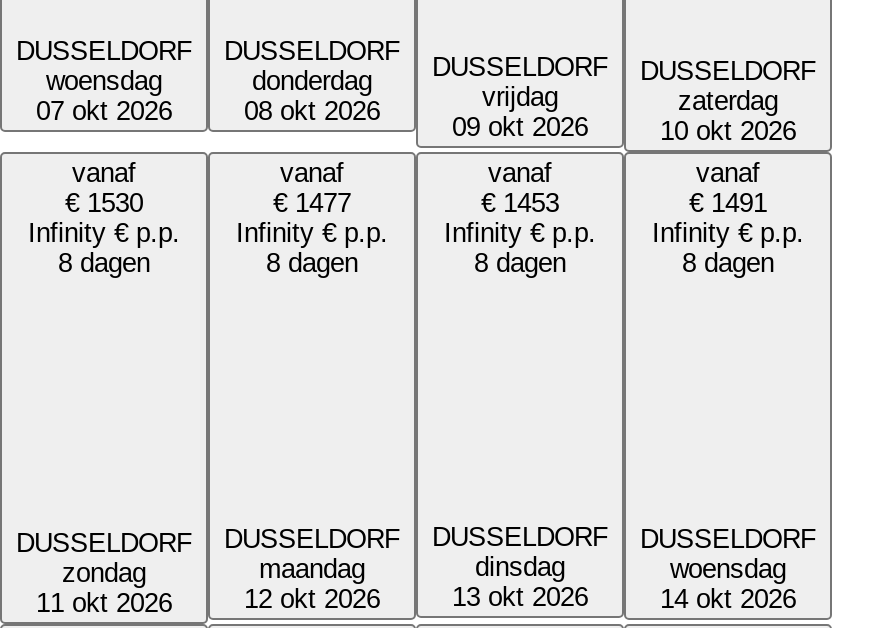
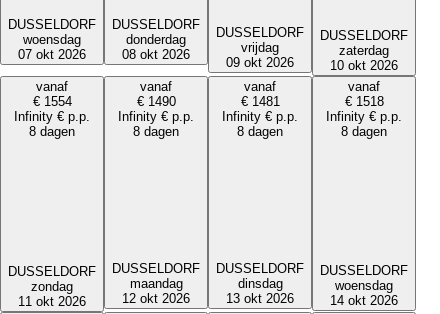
[65,188,143,218] € 1530 -> [32,94,71,109] € 1554
[273,188,351,218] € 1477 -> [136,94,175,109] € 1490
[481,188,559,218] € 1453 -> [240,94,279,109] € 1481
[689,188,767,218] € 1491 -> [344,94,383,109] € 1518

